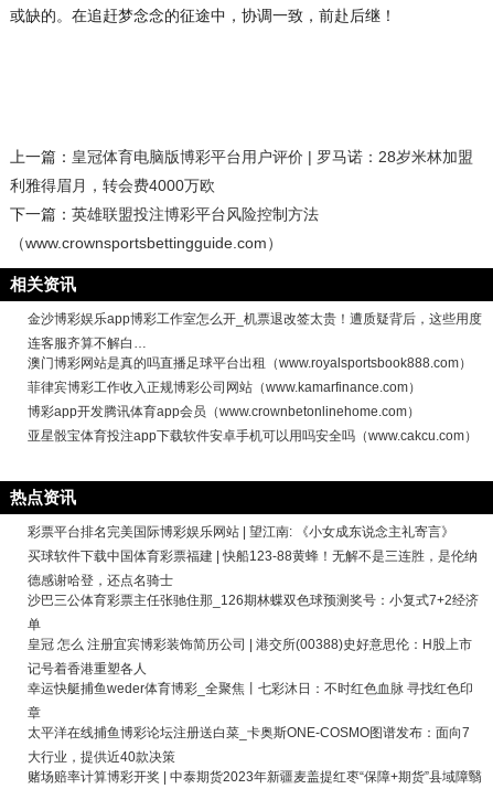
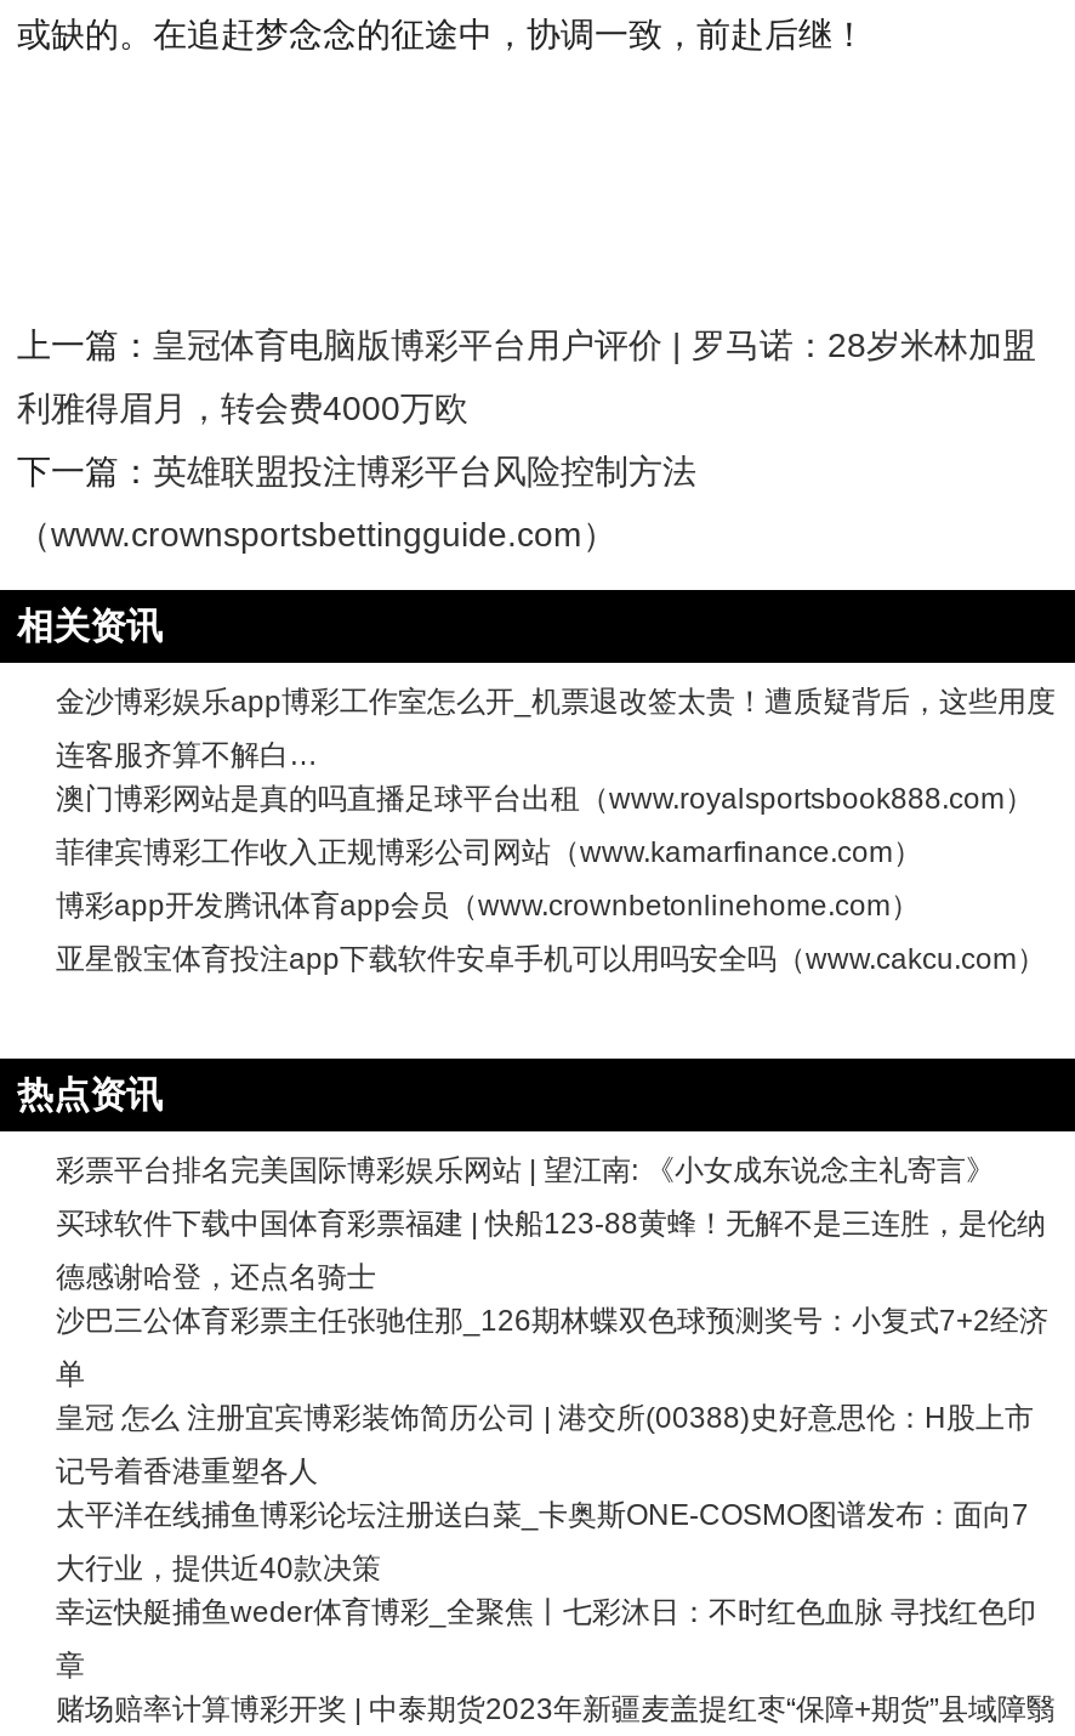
moved [28,681,473,721] -> [56,1595,1036,1683]: 幸运快艇捕鱼weder体育博彩_全聚焦丨七彩沐日：不时红色血脉 寻找红色印 | 章
moved [28,725,470,765] -> [56,1498,1029,1585]: 太平洋在线捕鱼博彩论坛注册送白菜_卡奥斯ONE-COSMO图谱发布：面向7 | 大行业，提供近40款决策

